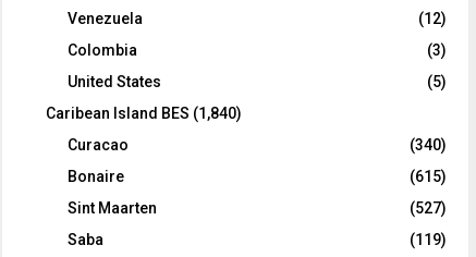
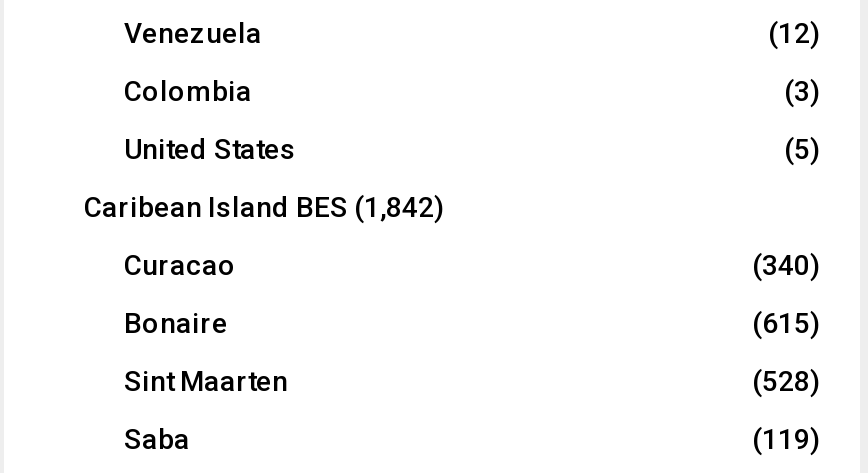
[46,104,242,122] Caribean Island BES (1,840) -> [84,190,444,222] Caribean Island BES (1,842)
[410,199,447,216] (527) -> [752,364,820,396] (528)

